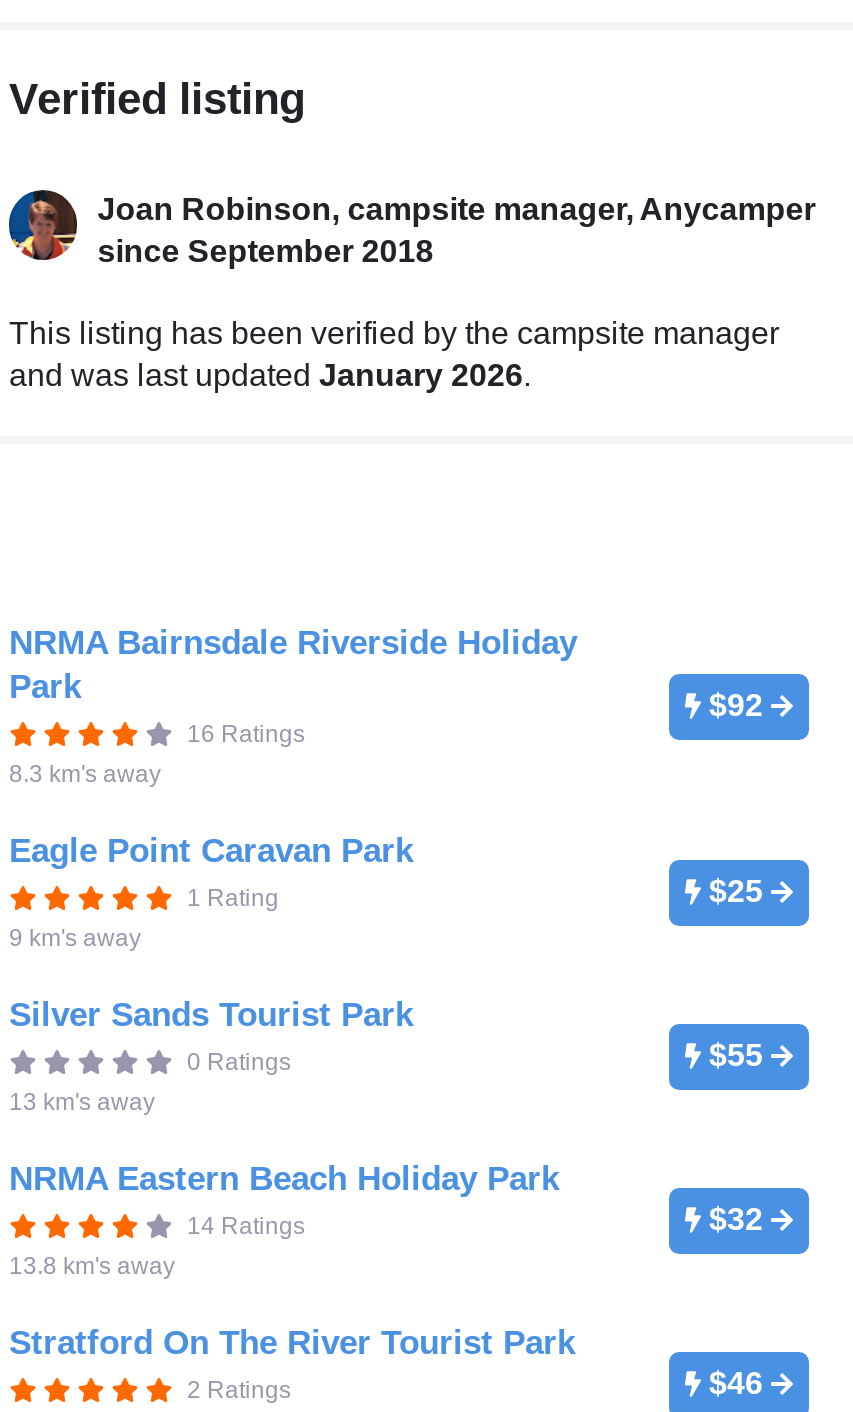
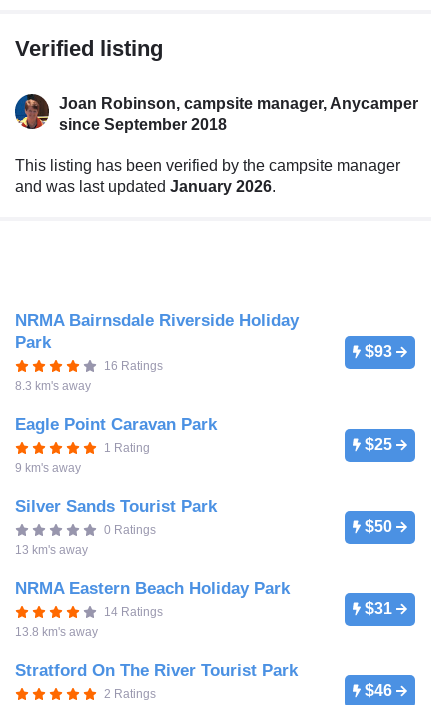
[709,688,763,722] $92 -> [365,343,392,360] $93
[709,1038,763,1072] $55 -> [365,518,392,535] $50
[709,1202,763,1236] $32 -> [365,600,392,617] $31

